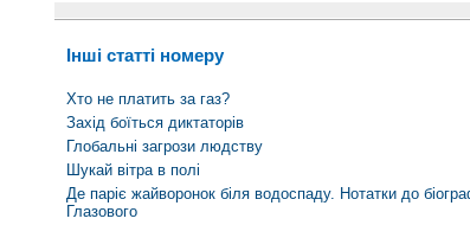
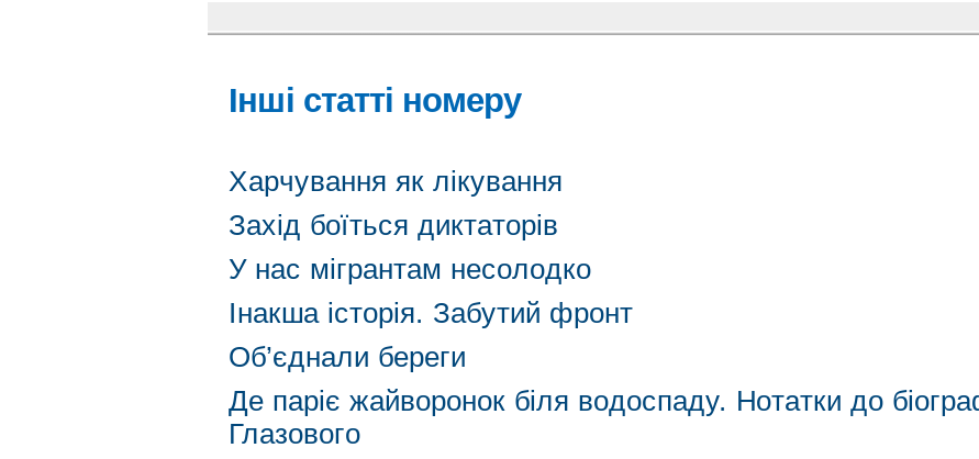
[66,90,229,108] Хто не платить за газ? -> [229,165,563,198] Харчування як лікування
[66,137,262,179] Глобальні загрози людству | Шукай вітра в полі -> [229,253,633,373] У нас мігрантам несолодко | Інакша історія. Забутий фронт | Об’єднали береги

